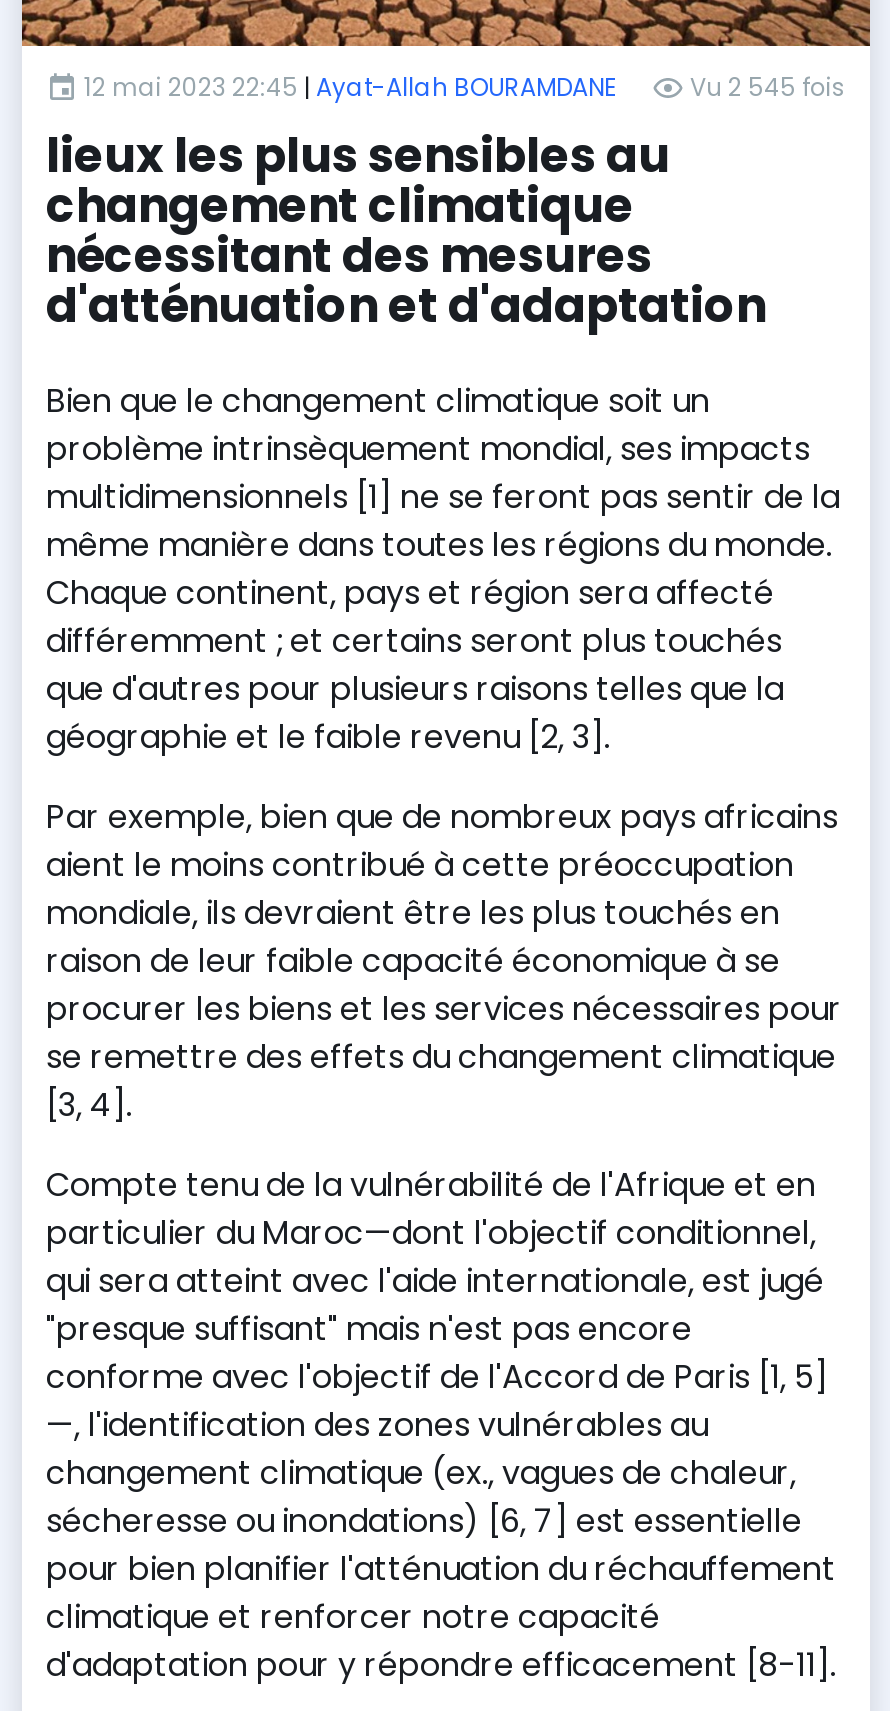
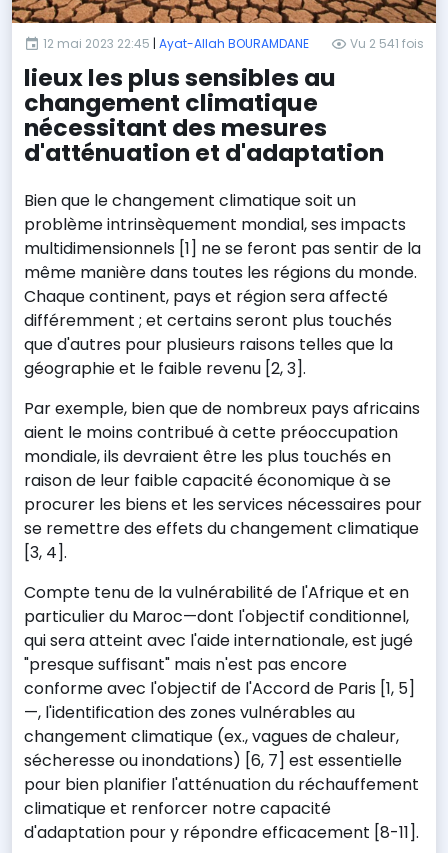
[684,71,846,105] Vu 2 545 fois -> [347,35,424,52] Vu 2 541 fois

